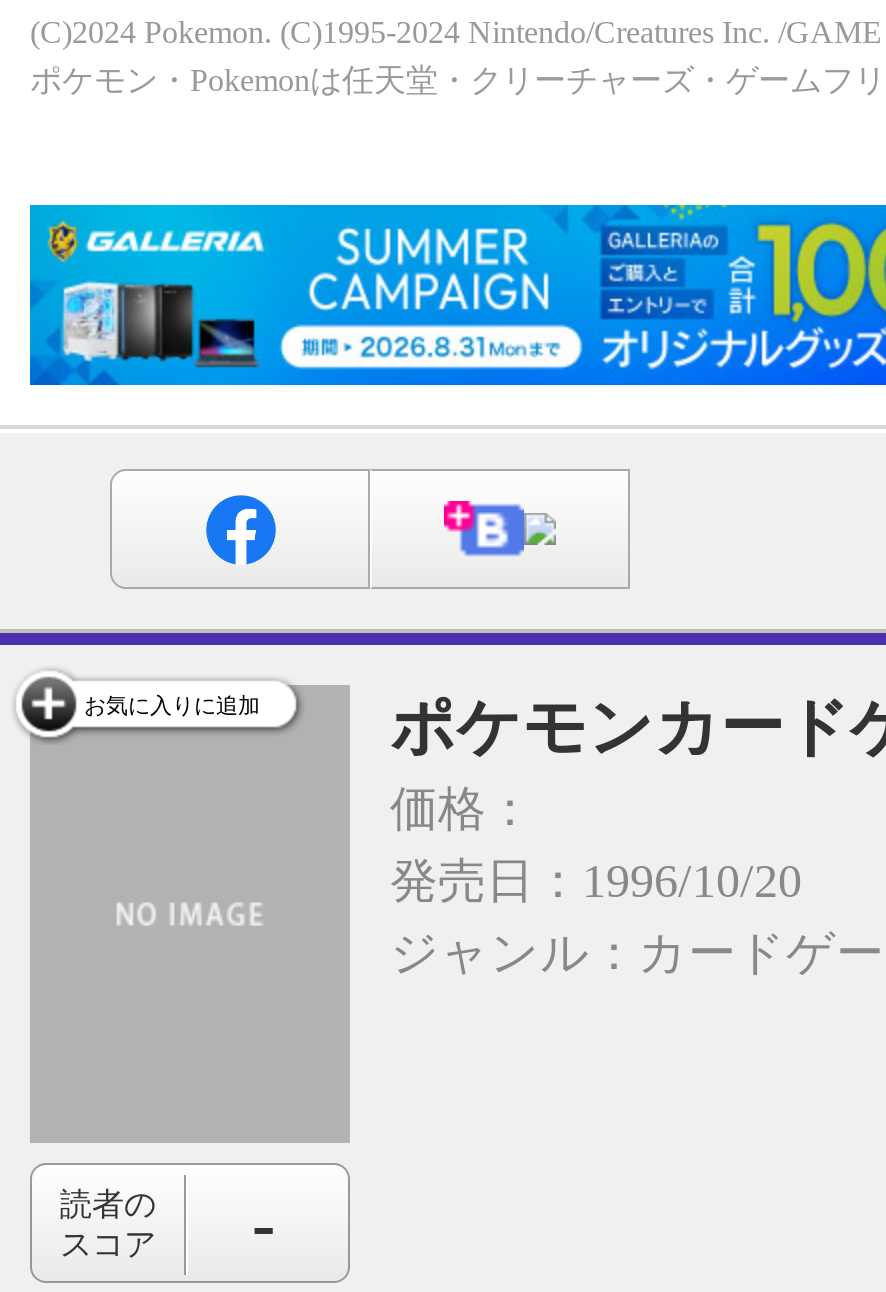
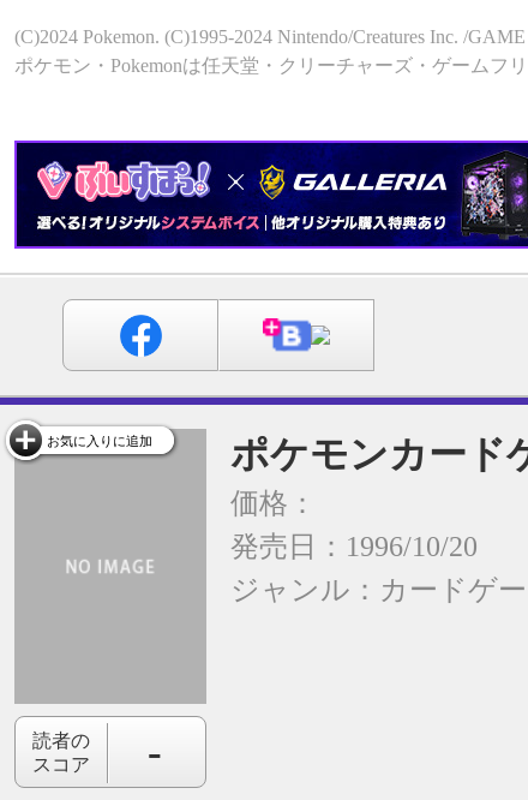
[28,203,880,387] [image] -> [13,139,524,250] [image]

